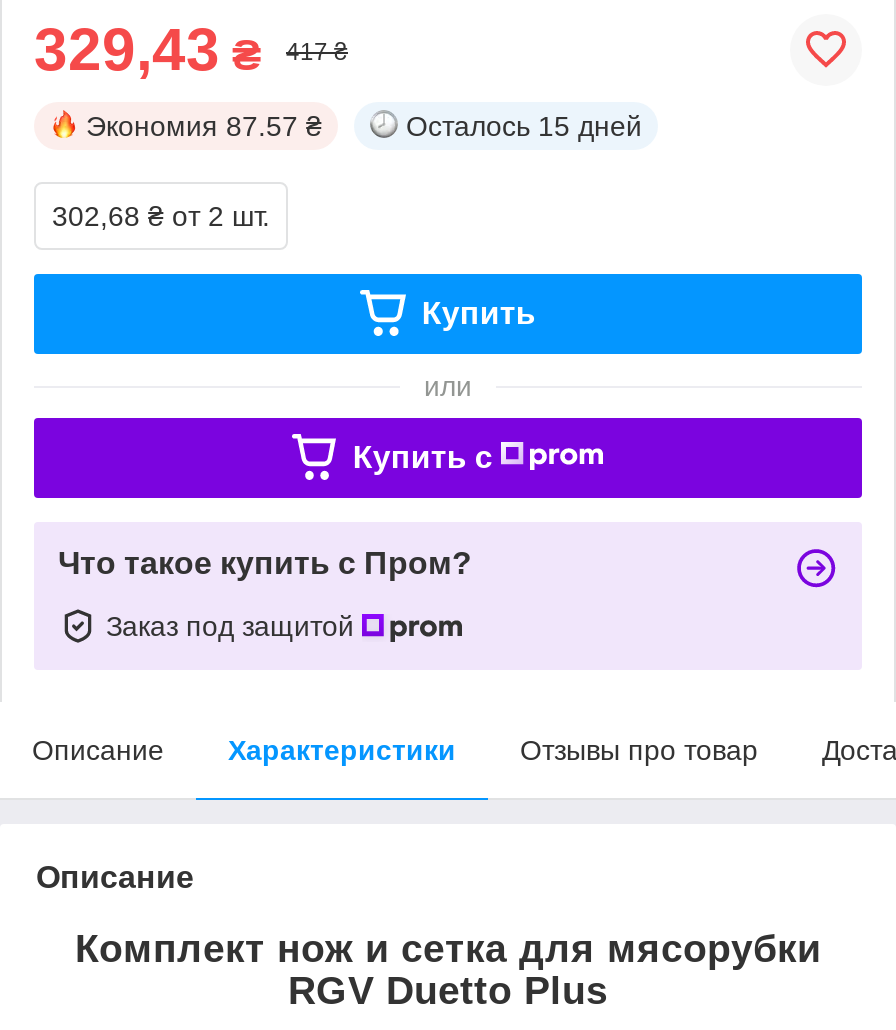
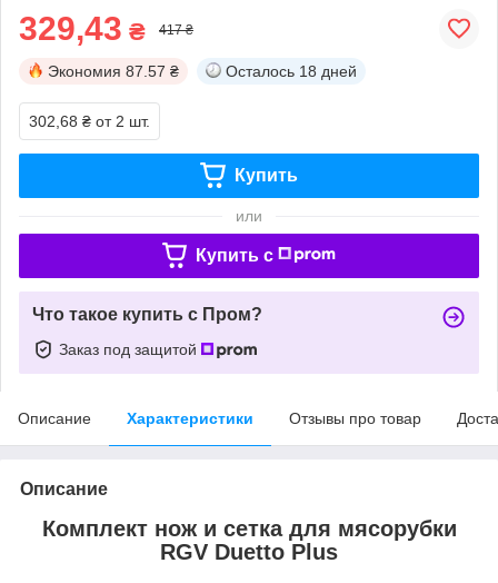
[406,110,642,142] Осталось 15 дней -> [226,62,357,80] Осталось 18 дней

